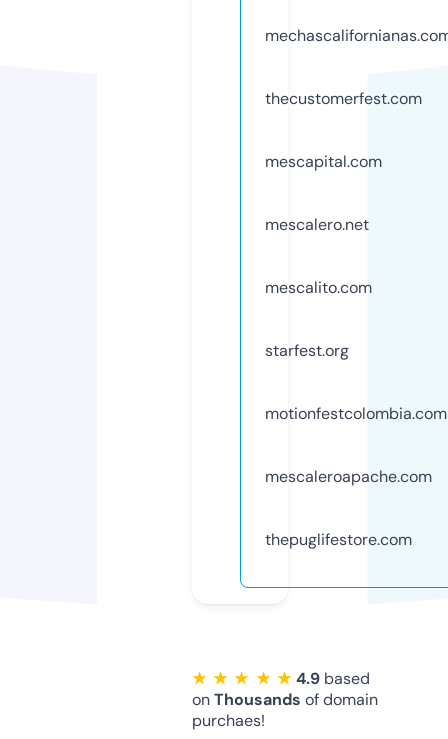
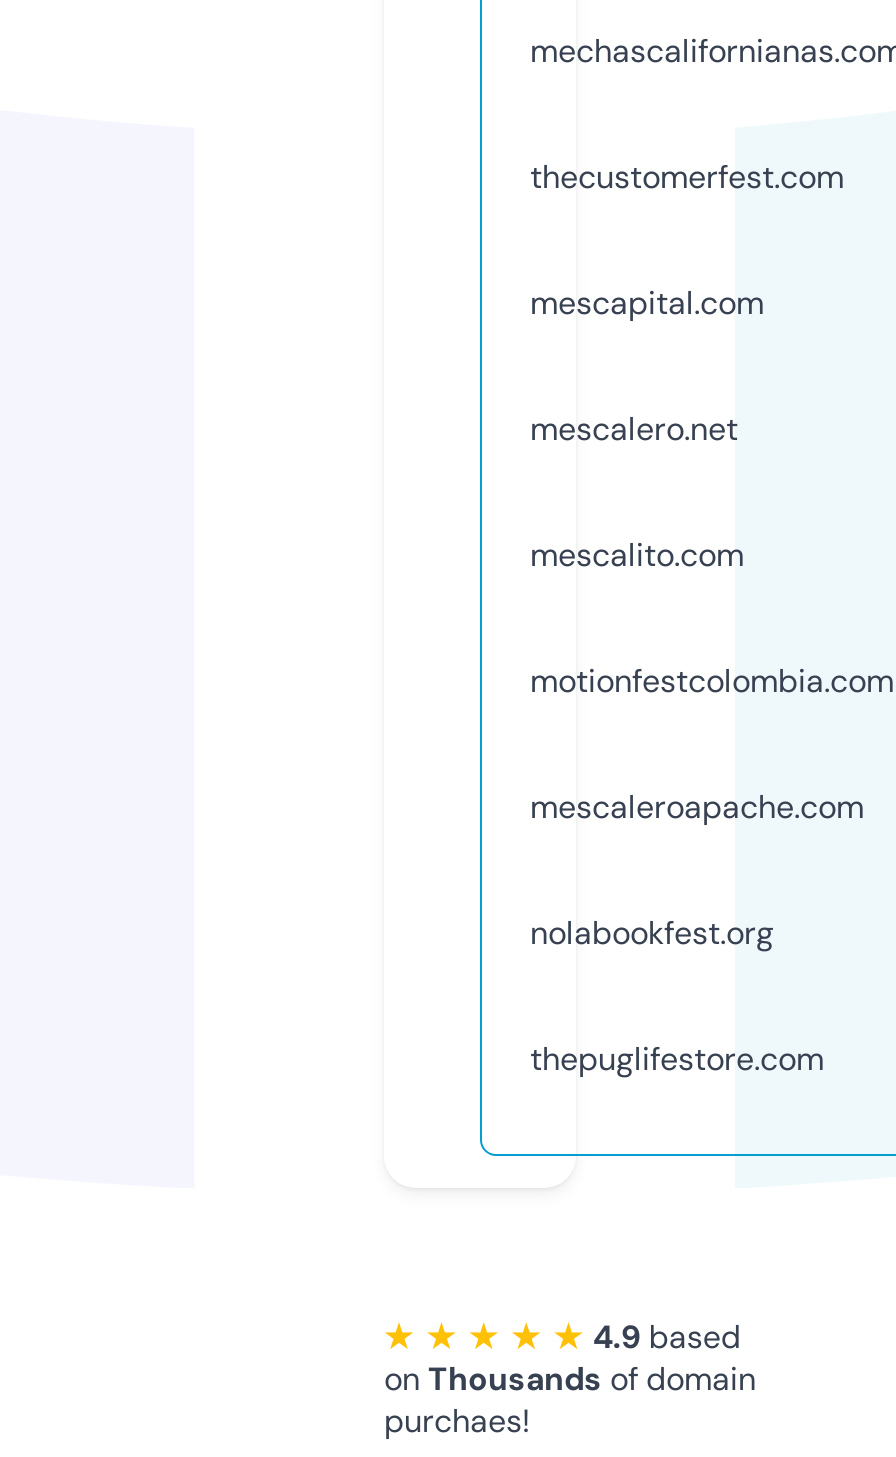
[265,340,349,361] starfest.org -> none
moved [265,403,447,487] -> [530,660,894,828]: motionfestcolombia.com | mescaleroapache.com
none -> [530,912,774,954] nolabookfest.org

